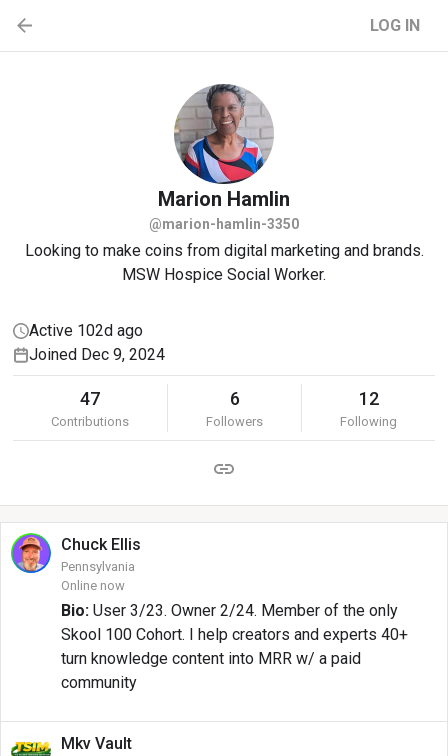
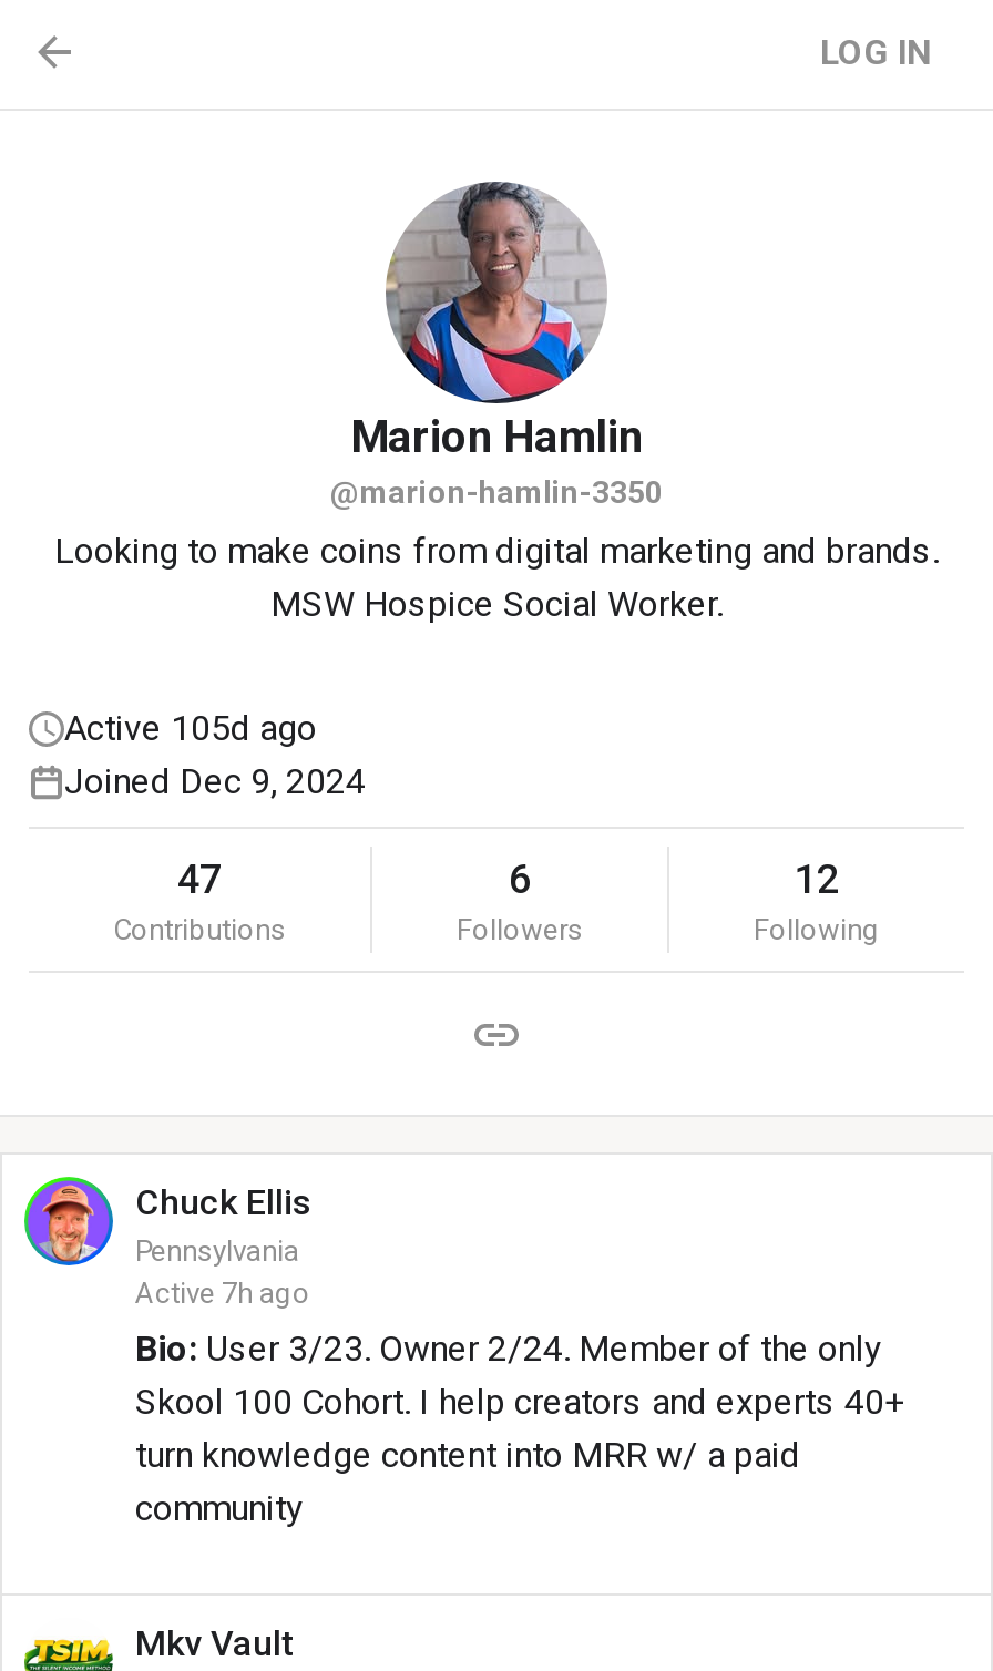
[29,321,143,340] Active 102d ago -> [64,707,317,749] Active 105d ago
[61,578,125,593] Online now -> [135,1277,310,1310] Active 7h ago

